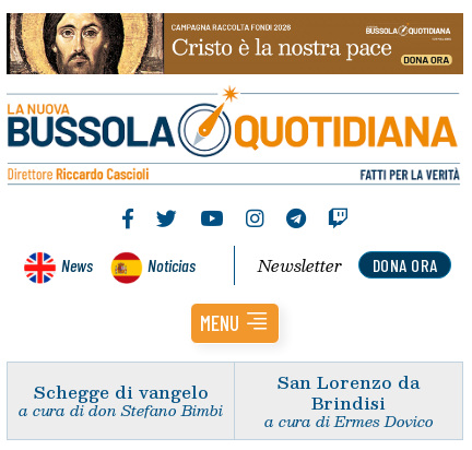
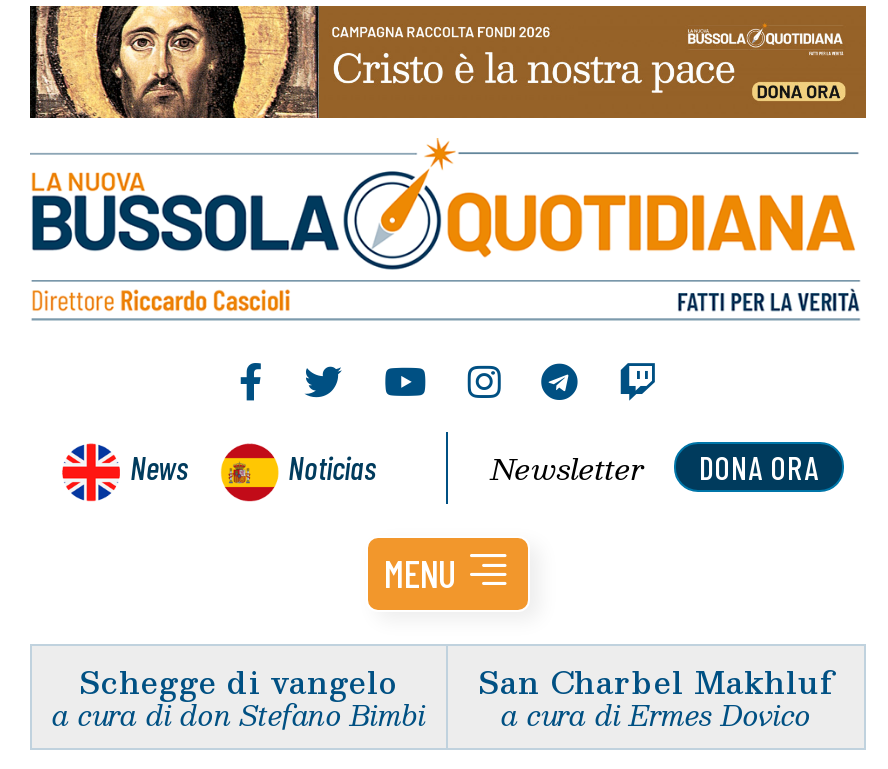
[278,368,420,416] San Lorenzo da | Brindisi -> [478,655,834,705] San Charbel Makhluf

